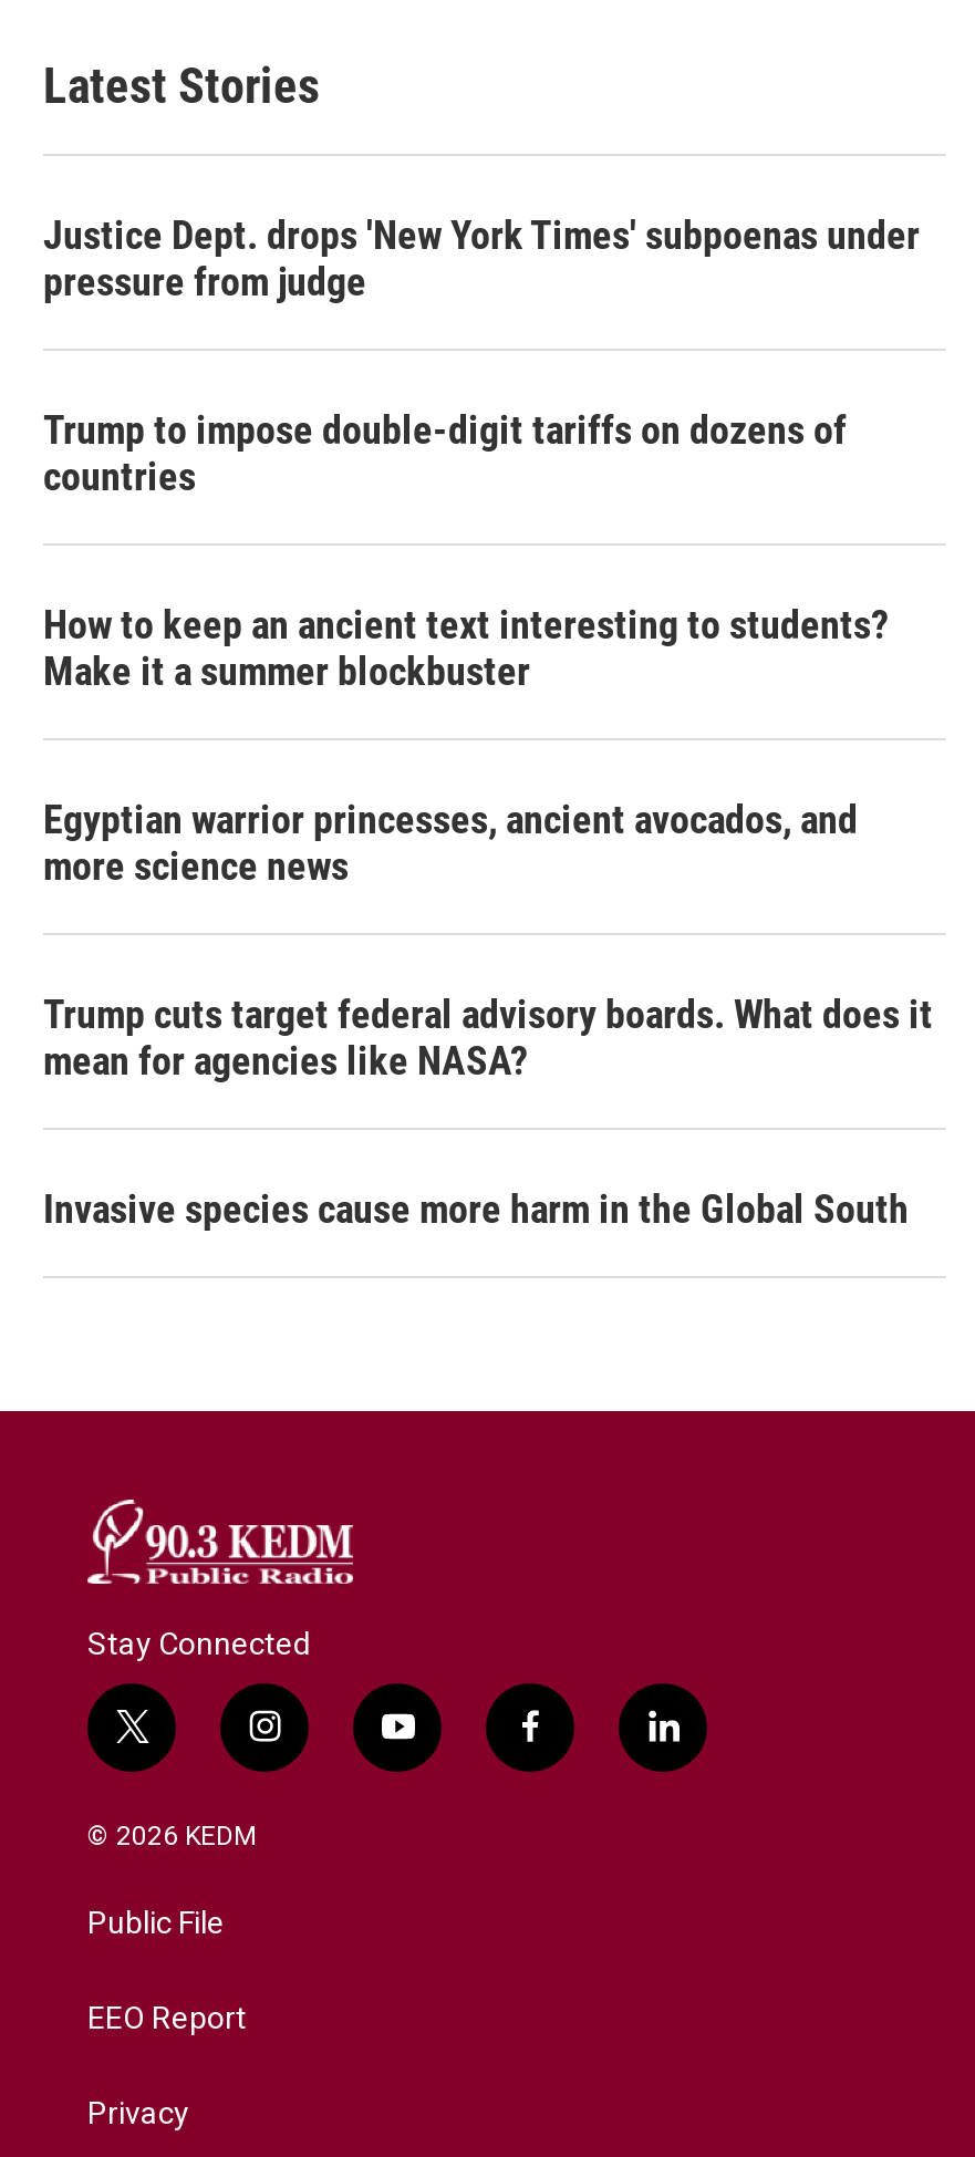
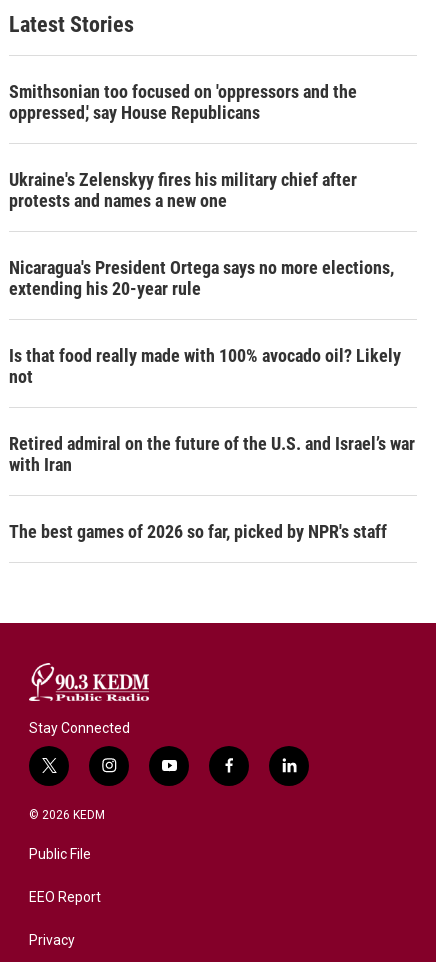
[43,211,920,304] Justice Dept. drops 'New York Times' subpoenas under | pressure from judge -> [9,81,357,123] Smithsonian too focused on 'oppressors and the | oppressed,' say House Republicans
[43,406,847,498] Trump to impose double-digit tariffs on dozens of | countries -> [9,169,357,211] Ukraine's Zelenskyy fires his military chief after | protests and names a new one
[43,600,889,693] How to keep an ancient text interesting to students? | Make it a summer blockbuster -> [9,257,394,299] Nicaragua's President Ortega says no more elections, | extending his 20-year rule
[43,795,858,888] Egyptian warrior princesses, ancient avocados, and | more science news -> [9,345,401,387] Is that food really made with 100% avocado oil? Likely | not
[43,990,933,1083] Trump cuts target federal advisory boards. What does it | mean for agencies like NASA? -> [9,433,415,475] Retired admiral on the future of the U.S. and Israel’s war | with Iran
[43,1185,909,1231] Invasive species cause more harm in the Global South -> [9,521,387,542] The best games of 2026 so far, picked by NPR's staff

